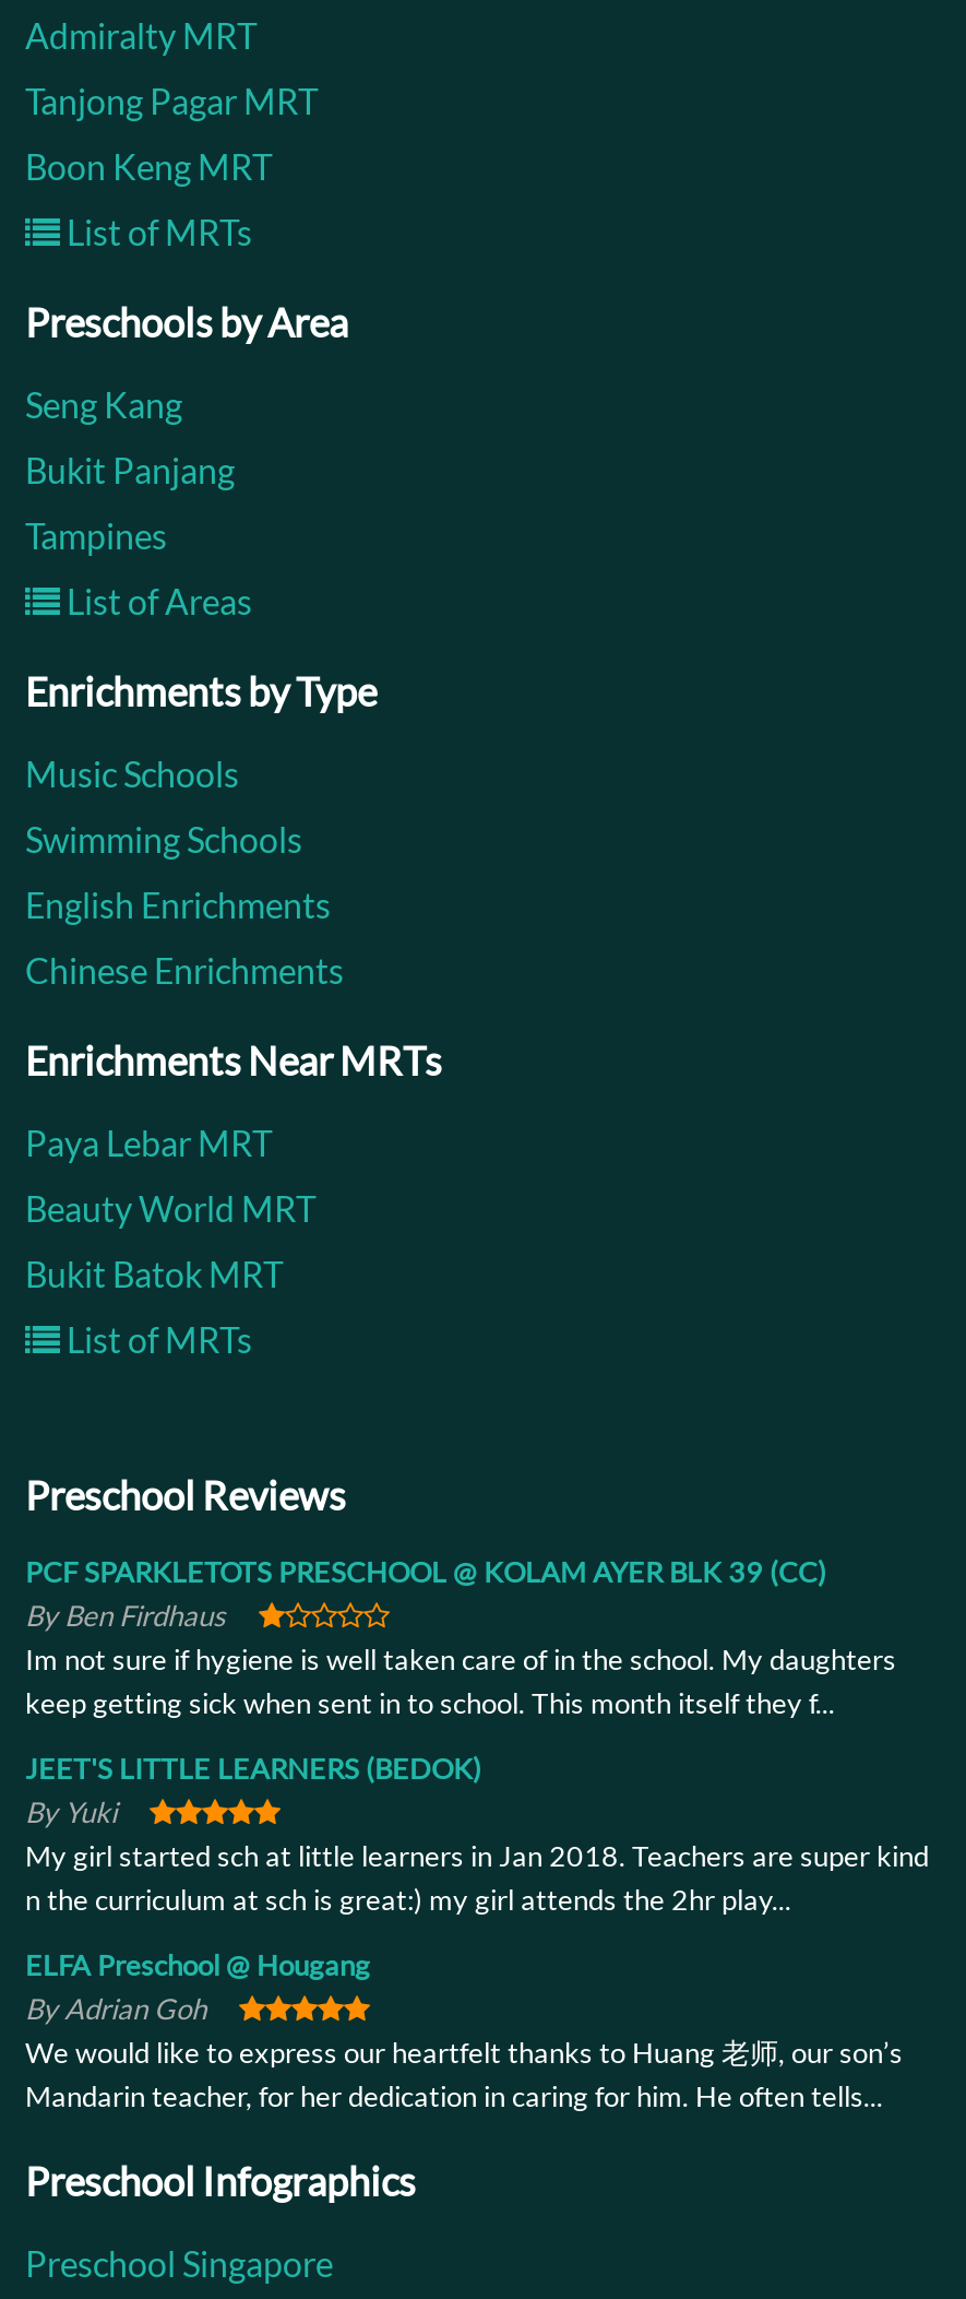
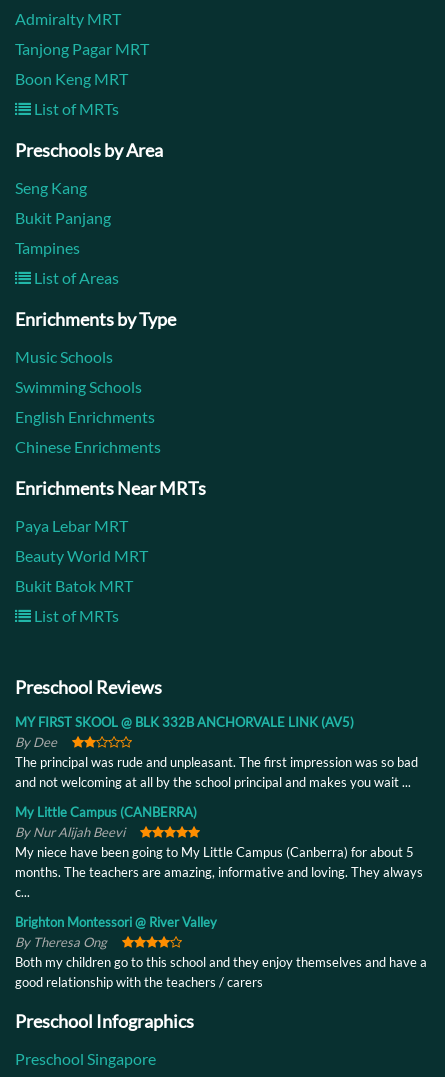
[25,1555,896,1721] PCF SPARKLETOTS PRESCHOOL @ KOLAM AYER BLK 39 (CC) | By Ben Firdhaus | Im not sure if hygiene is well taken care of in the school. My daughters | keep getting sick when sent in to school. This month itself they f... -> [15,714,418,790] MY FIRST SKOOL @ BLK 332B ANCHORVALE LINK (AV5) | By Dee | The principal was rude and unpleasant. The first impression was so bad | and not welcoming at all by the school principal and makes you wait ...
[25,1751,929,1917] JEET'S LITTLE LEARNERS (BEDOK) | By Yuki | My girl started sch at little learners in Jan 2018. Teachers are super kind | n the curriculum at sch is great:) my girl attends the 2hr play... -> [15,804,423,900] My Little Campus (CANBERRA) | By Nur Alijah Beevi | My niece have been going to My Little Campus (Canberra) for about 5 | months. The teachers are amazing, informative and loving. They always | c...
[25,1948,903,2114] ELFA Preschool @ Hougang | By Adrian Goh | We would like to express our heartfelt thanks to Huang 老师, our son’s | Mandarin teacher, for her dedication in caring for him. He often tells... -> [15,914,427,990] Brighton Montessori @ River Valley | By Theresa Ong | Both my children go to this school and they enjoy themselves and have a | good relationship with the teachers / carers

